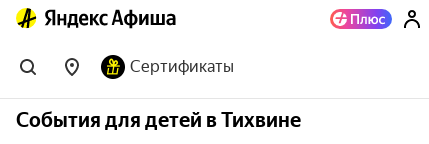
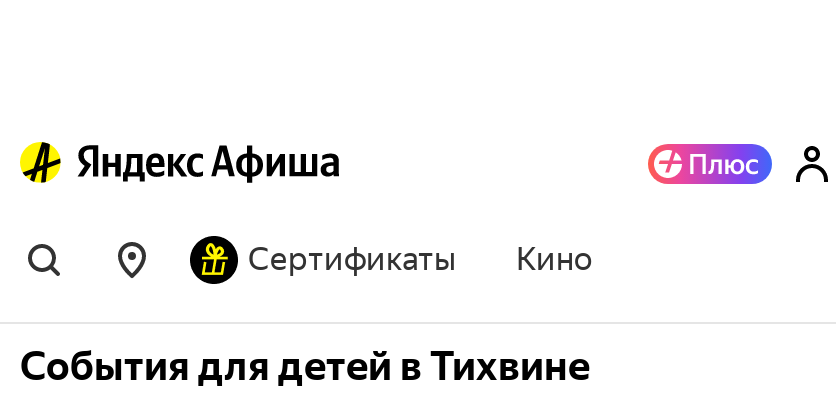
none -> [516,240,592,278] Кино

